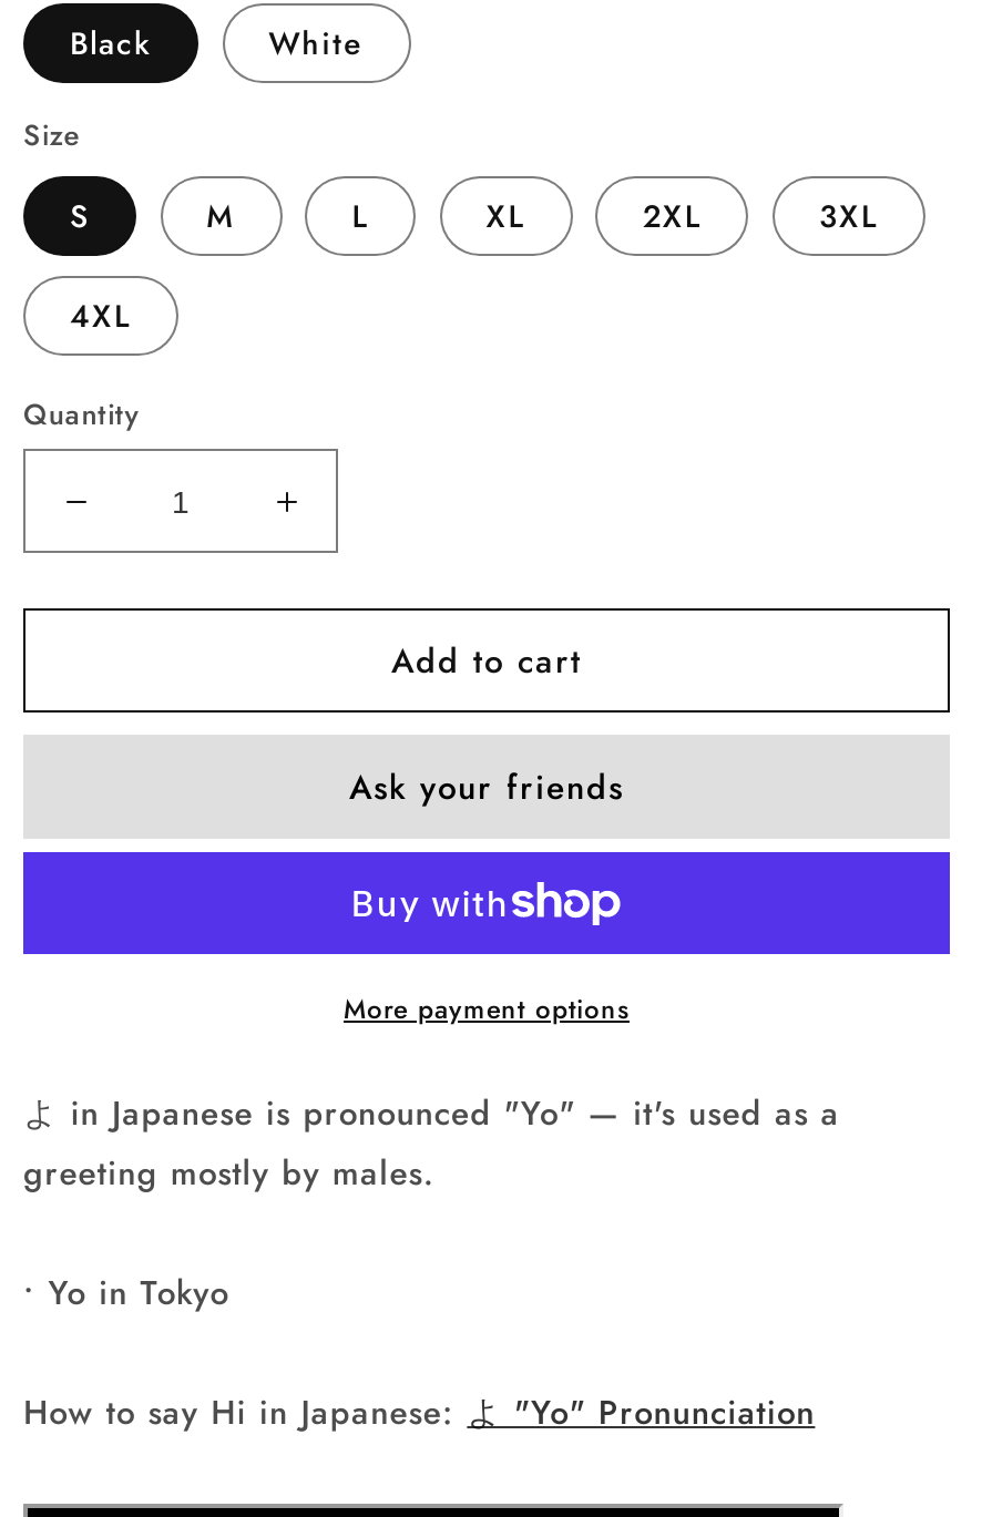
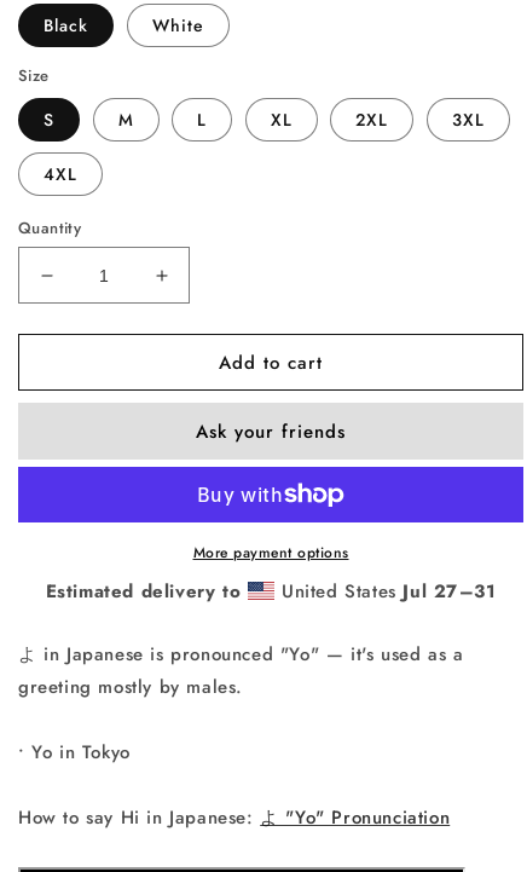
none -> [45,578,496,605] Estimated delivery to | United States Jul 27–31

